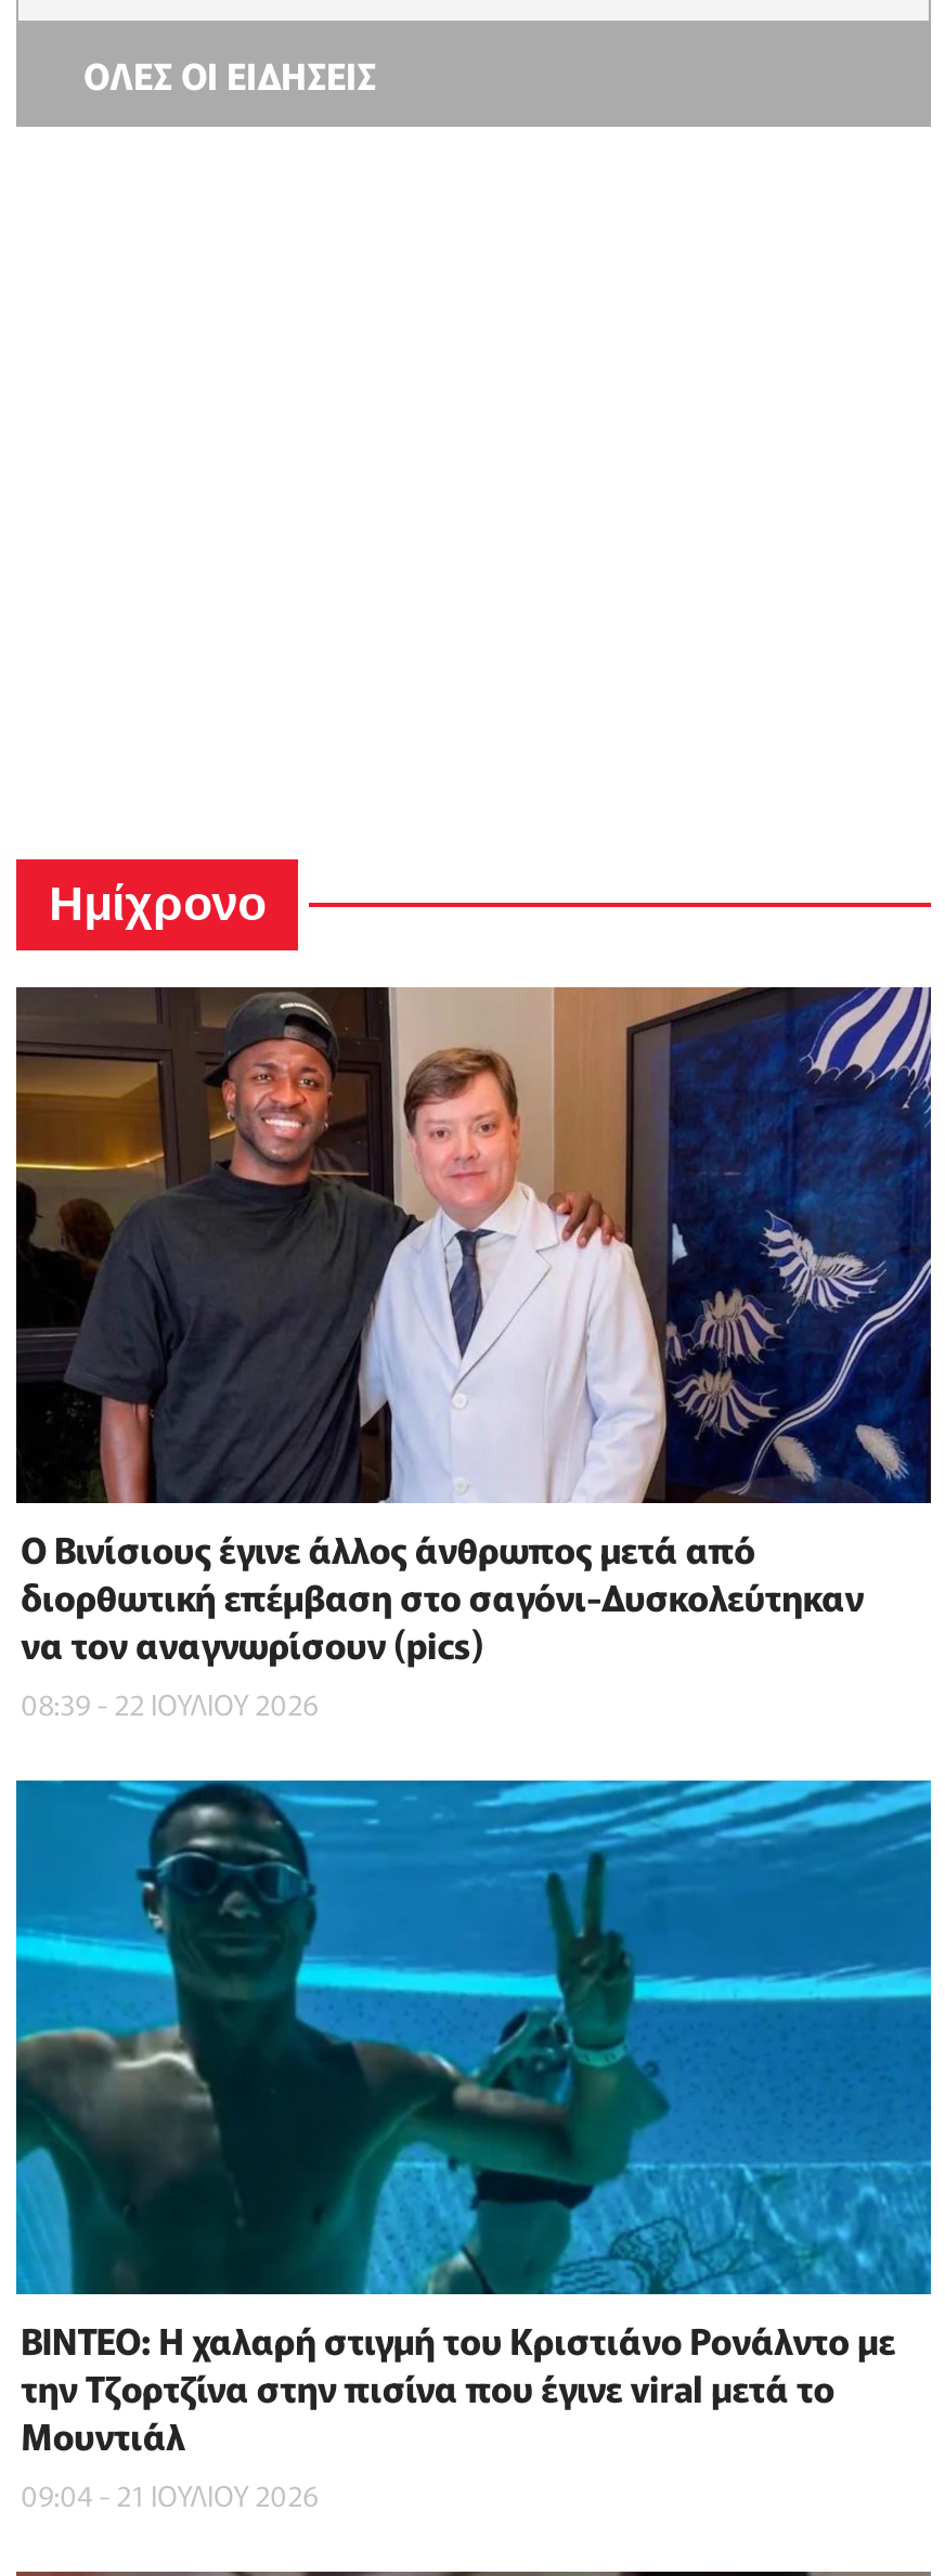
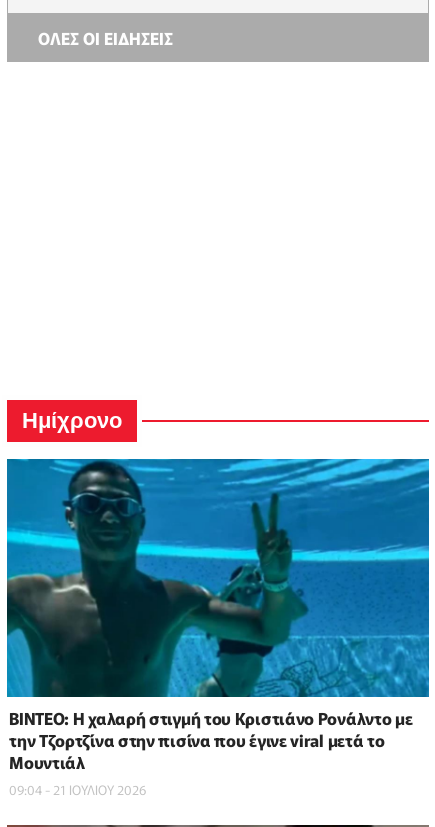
[14,985,933,1723] [image] | Ο Βινίσιους έγινε άλλος άνθρωπος μετά από | διορθωτική επέμβαση στο σαγόνι-Δυσκολεύτηκαν | να τον αναγνωρίσουν (pics) | 08:39 - 22 ΙΟΥΛΙΟΥ 2026 -> none

